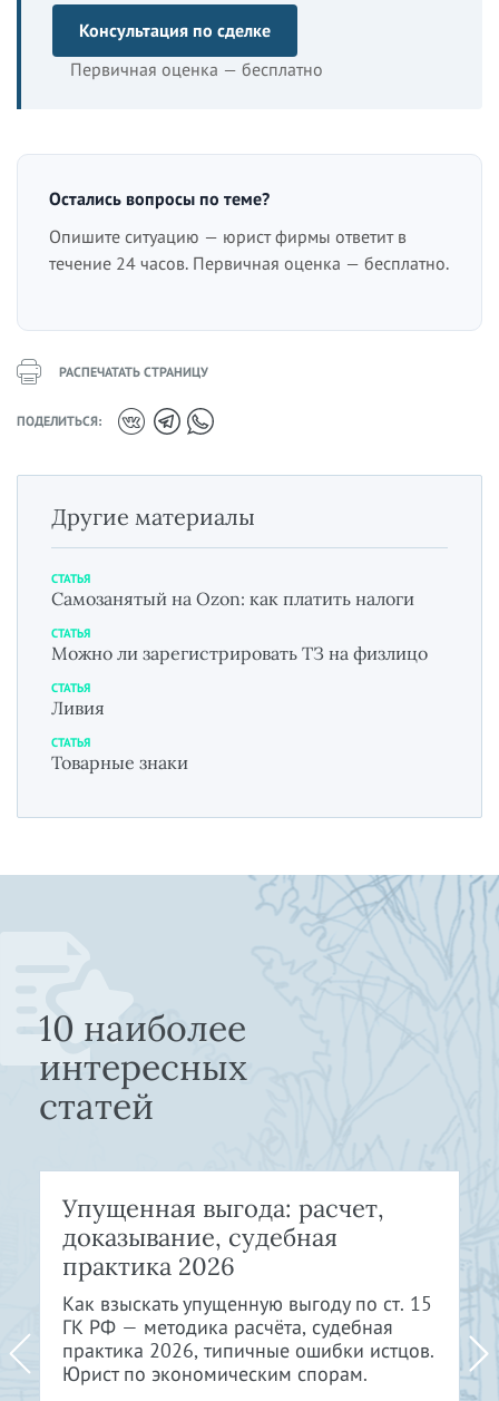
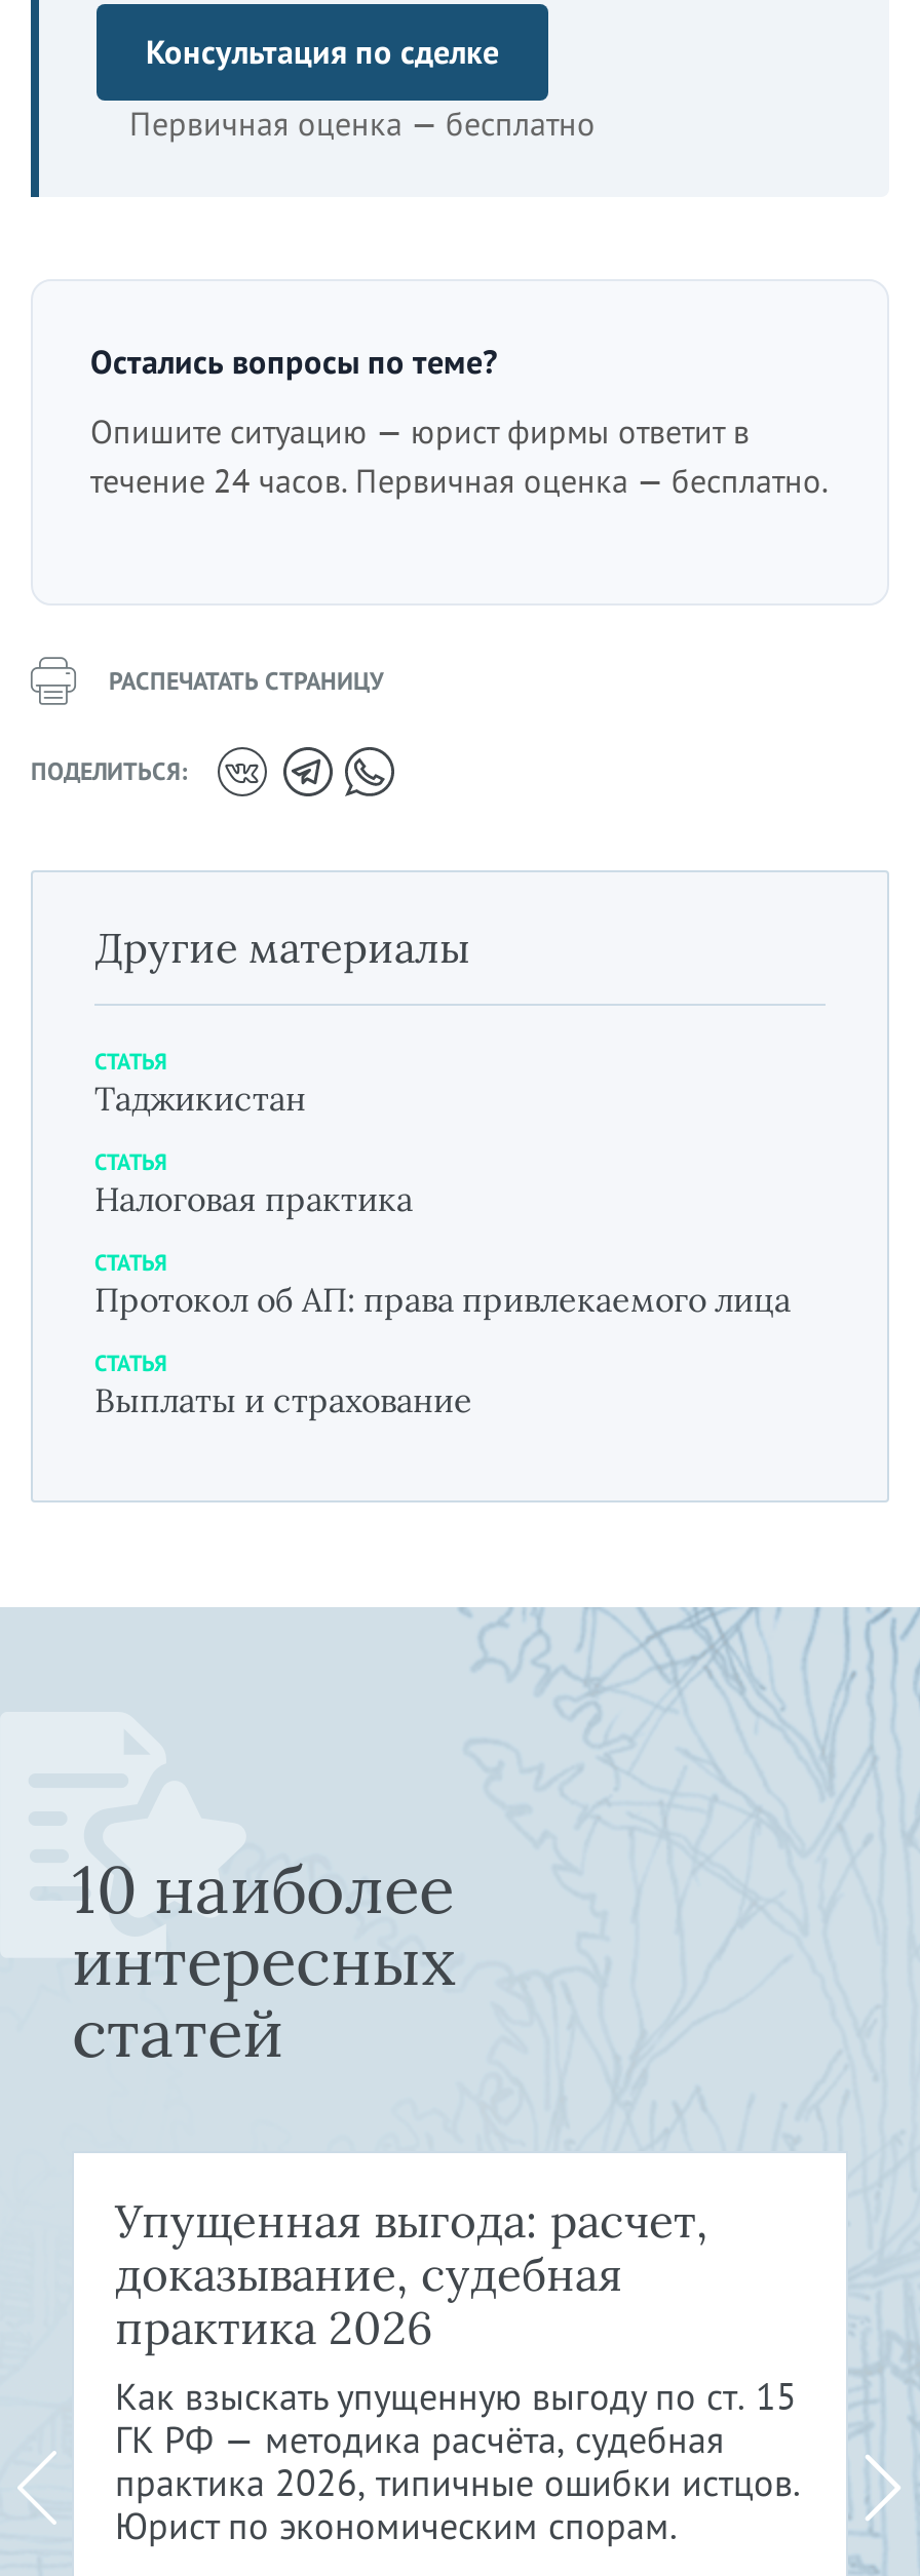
[51,587,414,609] Самозанятый на Ozon: как платить налоги -> [94,1077,306,1118] Таджикистан
[51,642,428,664] Можно ли зарегистрировать ТЗ на физлицо -> [94,1177,413,1218] Налоговая практика
[51,696,105,718] Ливия -> [94,1278,791,1319] Протокол об АП: права привлекаемого лица
[51,751,188,773] Товарные знаки -> [94,1379,472,1420] Выплаты и страхование

